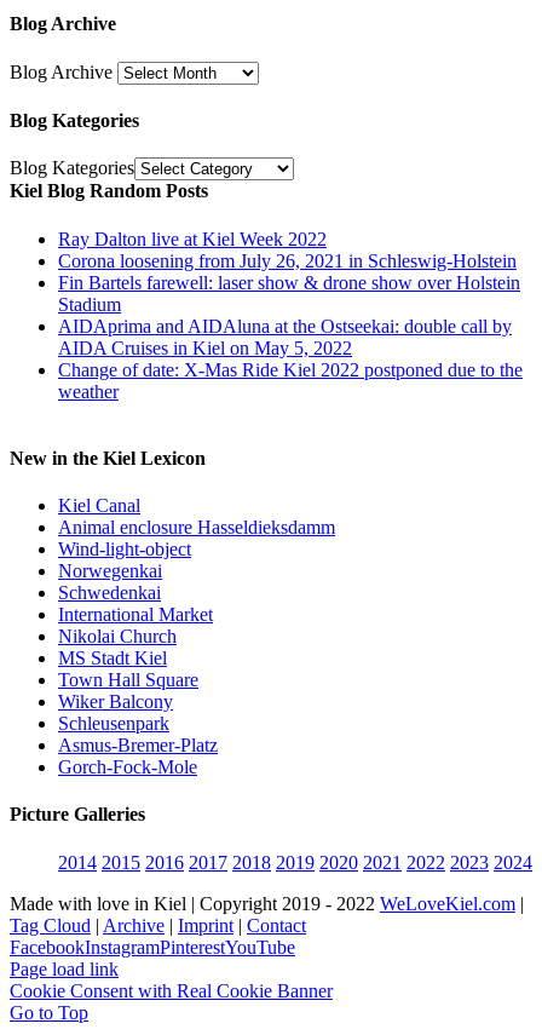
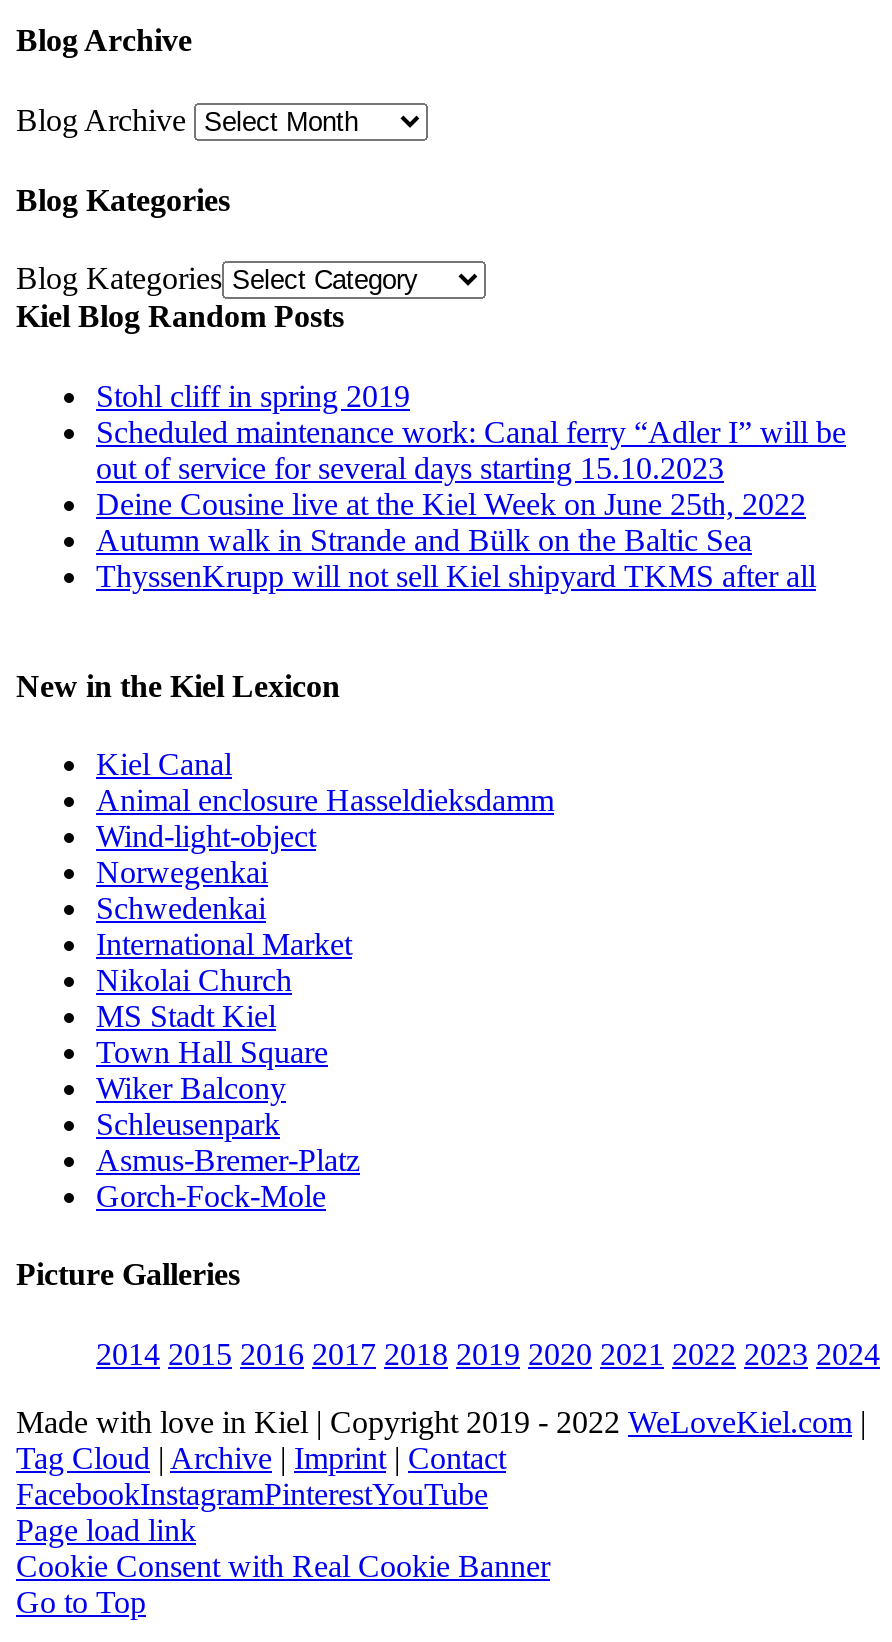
[58,228,523,401] Ray Dalton live at Kiel Week 2022 | Corona loosening from July 26, 2021 in Schleswig-Holstein | Fin Bartels farewell: laser show & drone show over Holstein | Stadium | AIDAprima and AIDAluna at the Ostseekai: double call by | AIDA Cruises in Kiel on May 5, 2022 | Change of date: X-Mas Ride Kiel 2022 postponed due to the | weather -> [96,378,846,592] Stohl cliff in spring 2019 | Scheduled maintenance work: Canal ferry “Adler I” will be | out of service for several days starting 15.10.2023 | Deine Cousine live at the Kiel Week on June 25th, 2022 | Autumn walk in Strande and Bülk on the Baltic Sea | ThyssenKrupp will not sell Kiel shipyard TKMS after all

